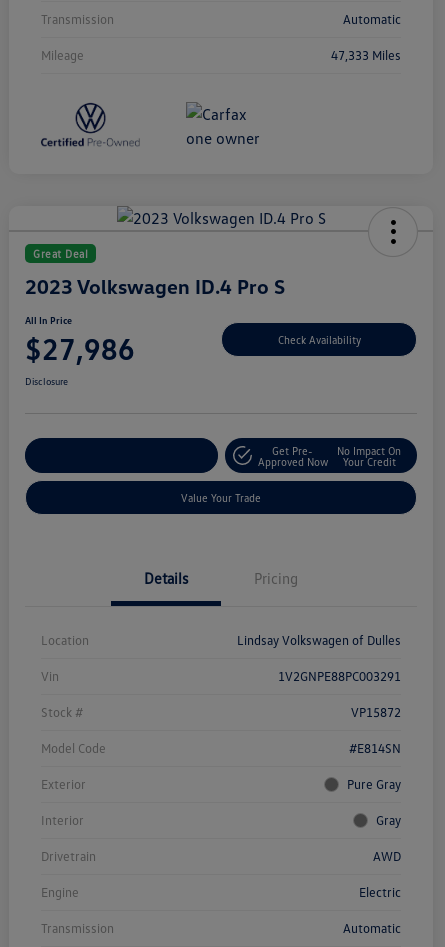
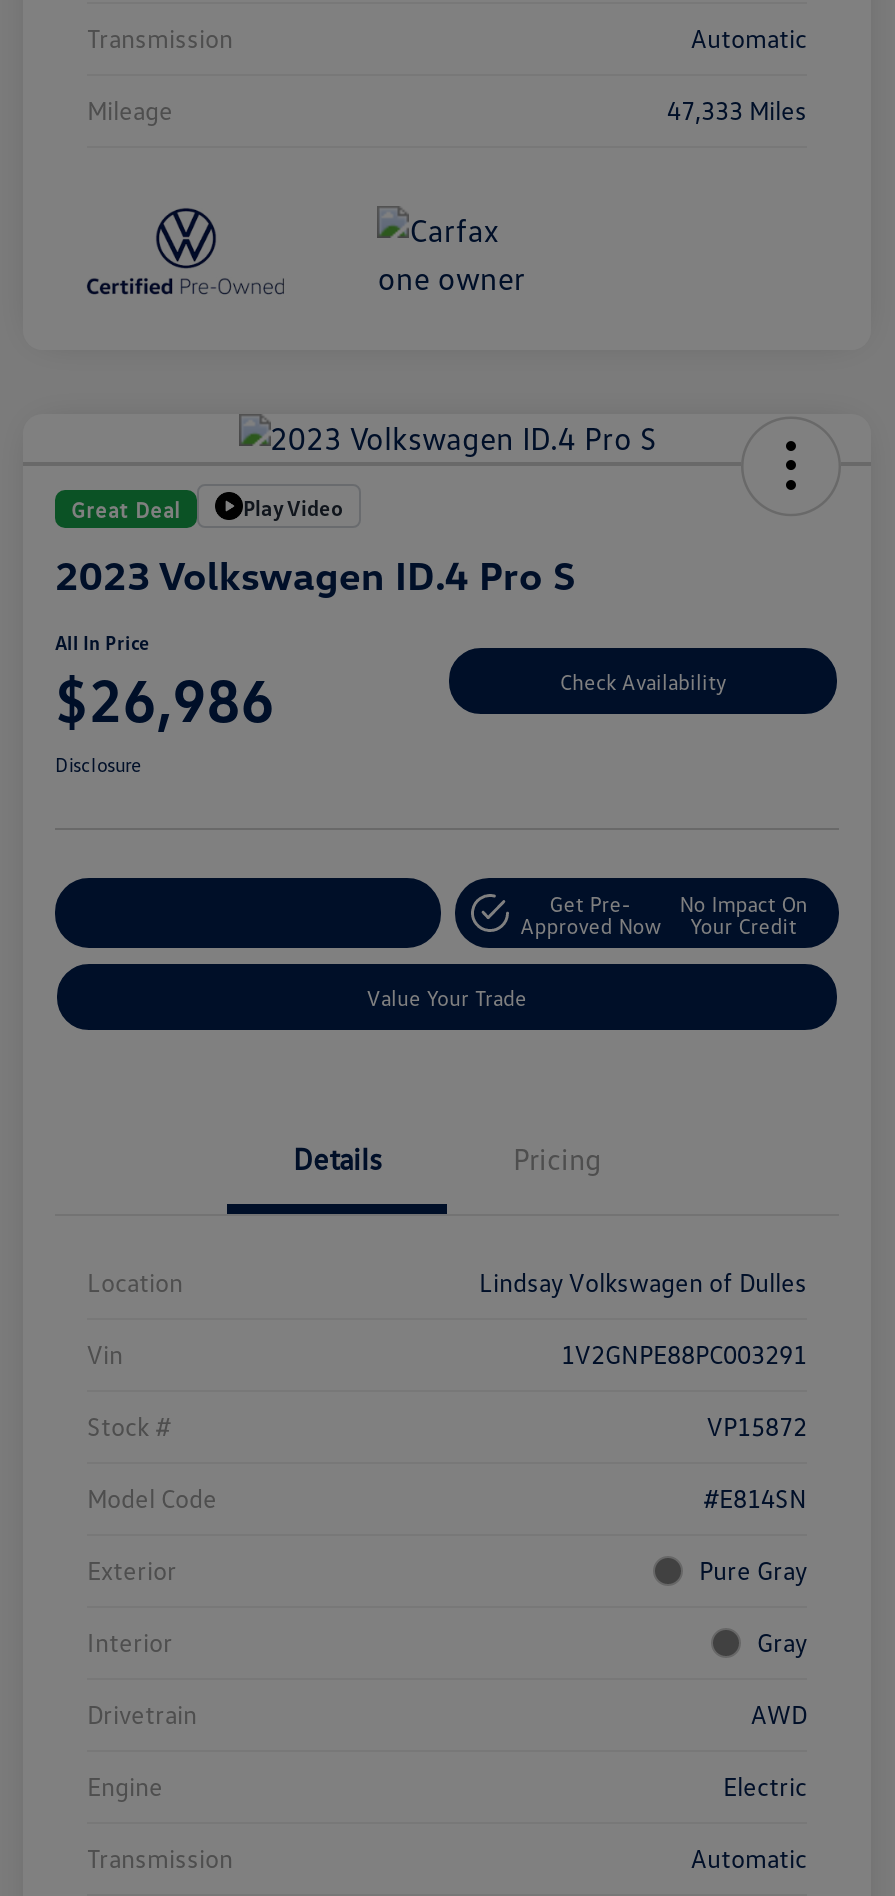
none -> [243,493,343,519] Play Video
[25,330,135,367] $27,986 -> [55,662,275,736] $26,986

